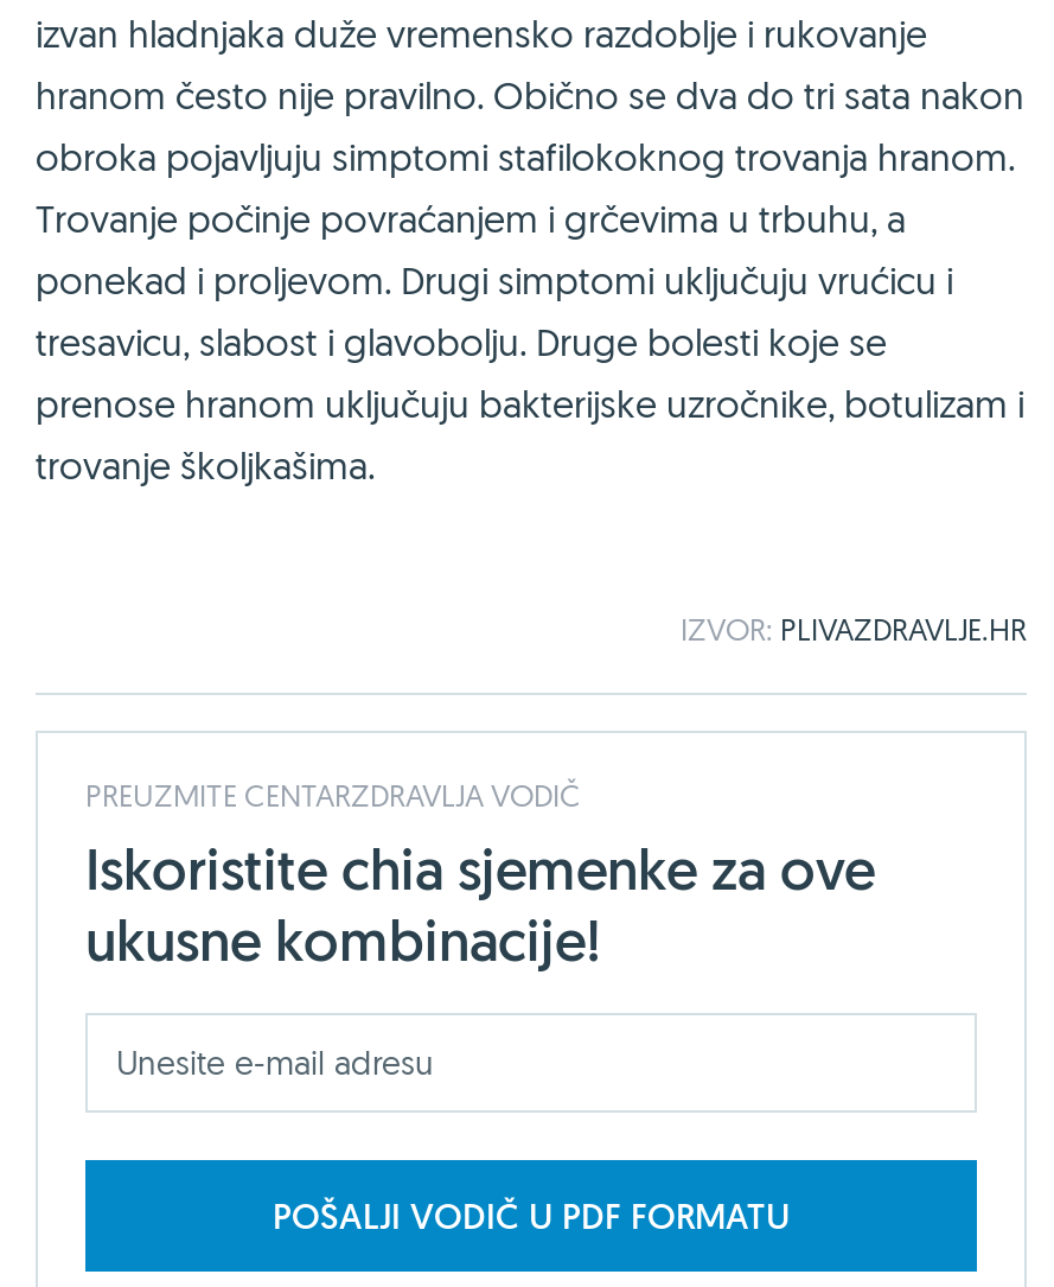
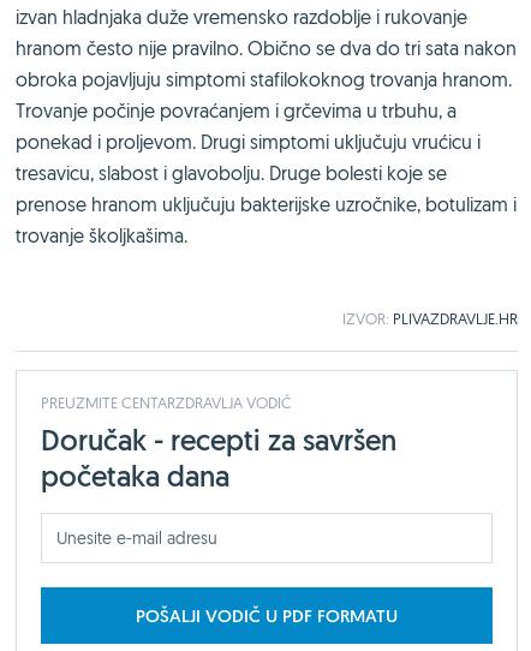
[85,832,875,977] Iskoristite chia sjemenke za ove | ukusne kombinacije! -> [41,421,396,495] Doručak - recepti za savršen | početaka dana

